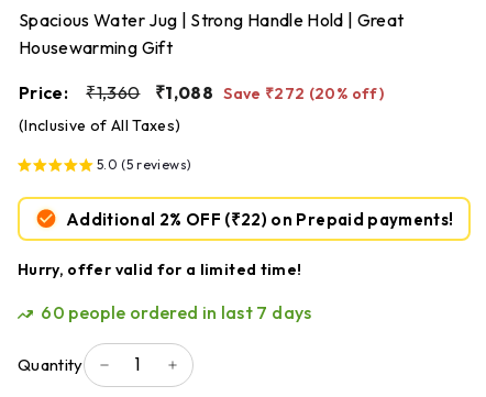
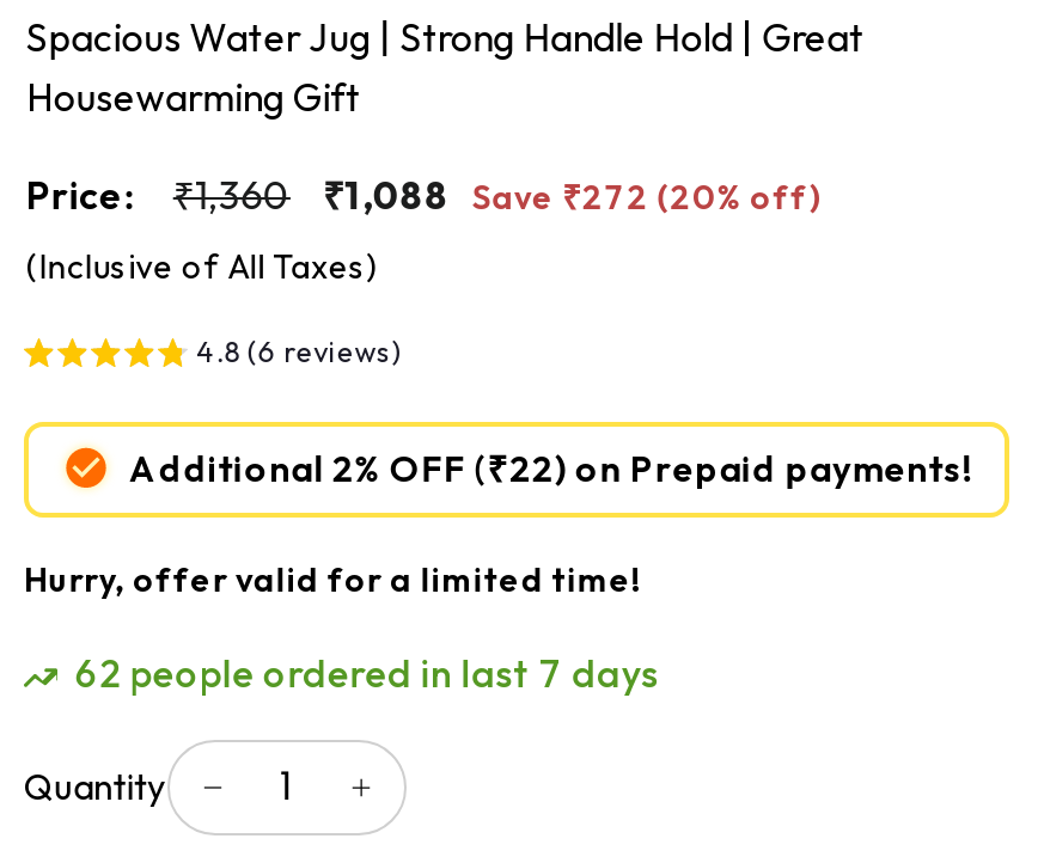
[97,156,192,173] 5.0 (5 reviews) -> [196,333,402,369] 4.8 (6 reviews)
[41,301,312,323] 60 people ordered in last 7 days -> [75,649,659,697] 62 people ordered in last 7 days

